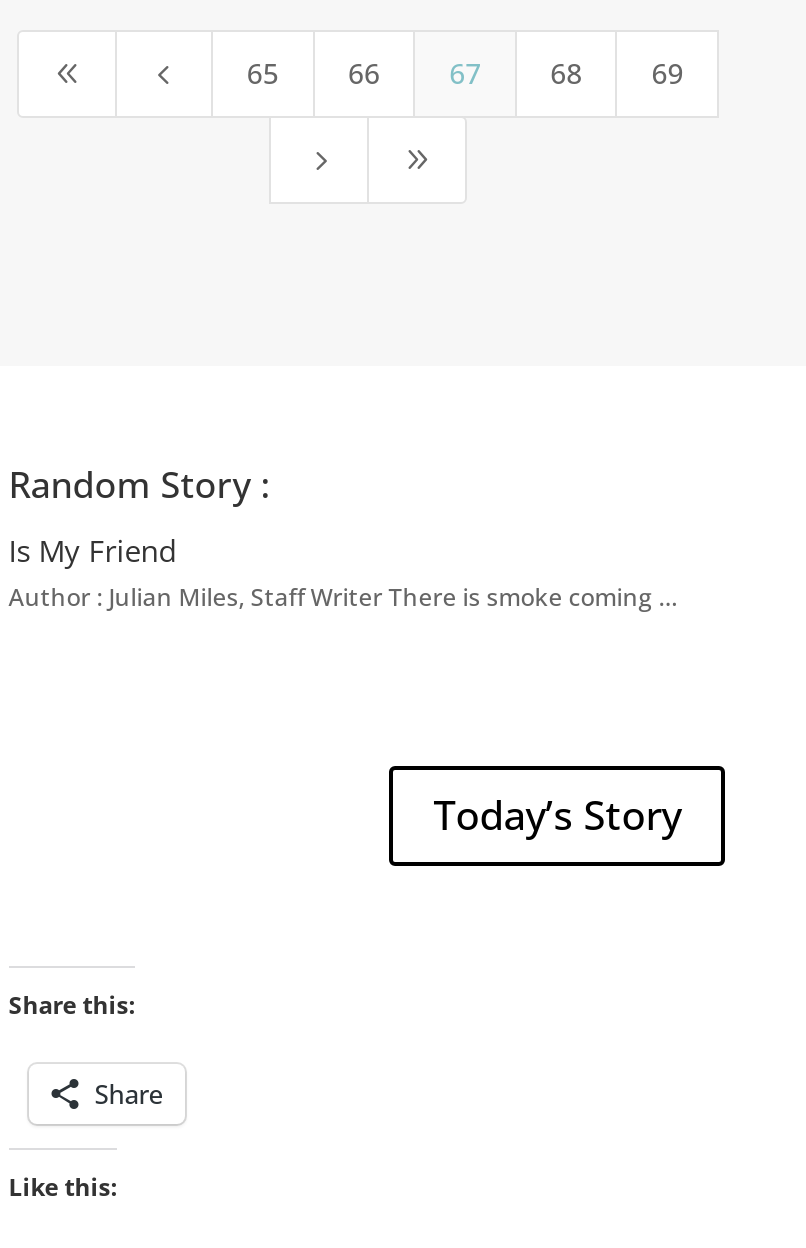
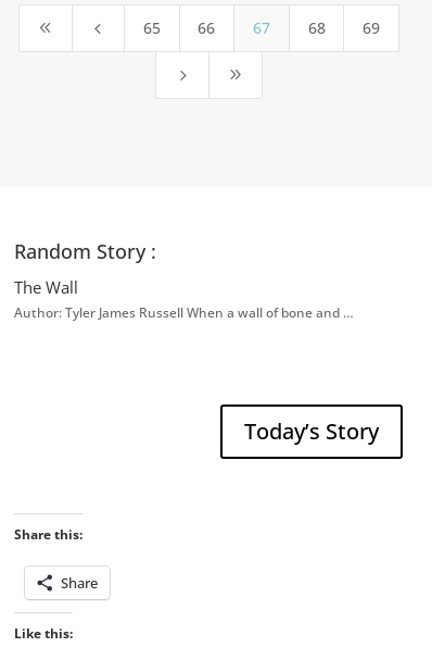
[9,531,679,615] Is My Friend | Author : Julian Miles, Staff Writer There is smoke coming … -> [14,277,354,322] The Wall | Author: Tyler James Russell When a wall of bone and …

